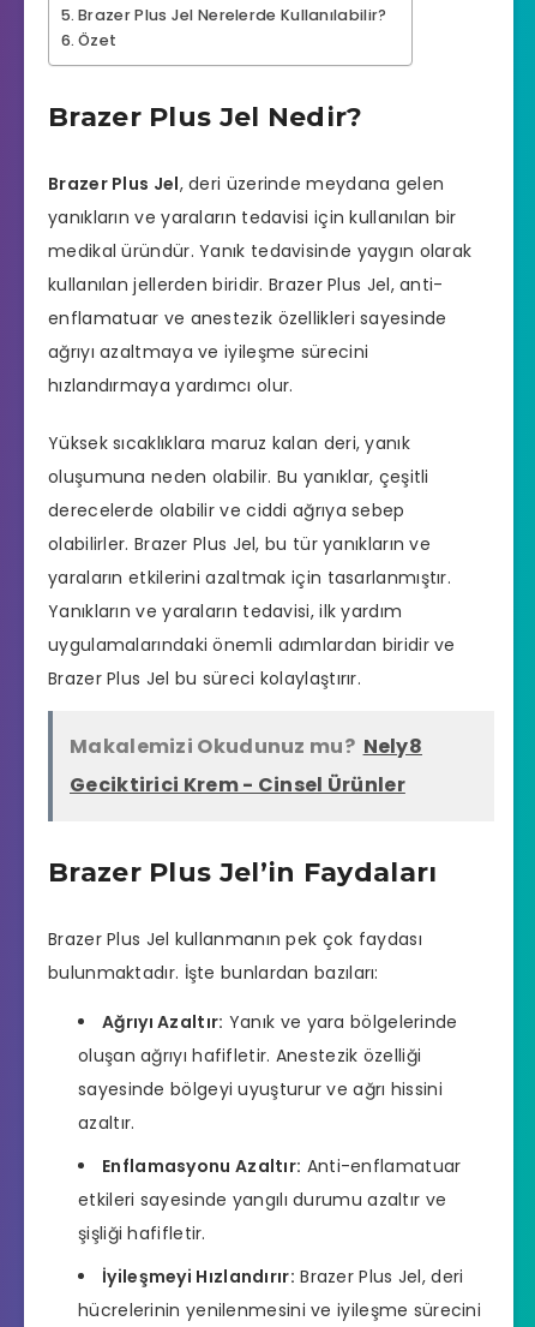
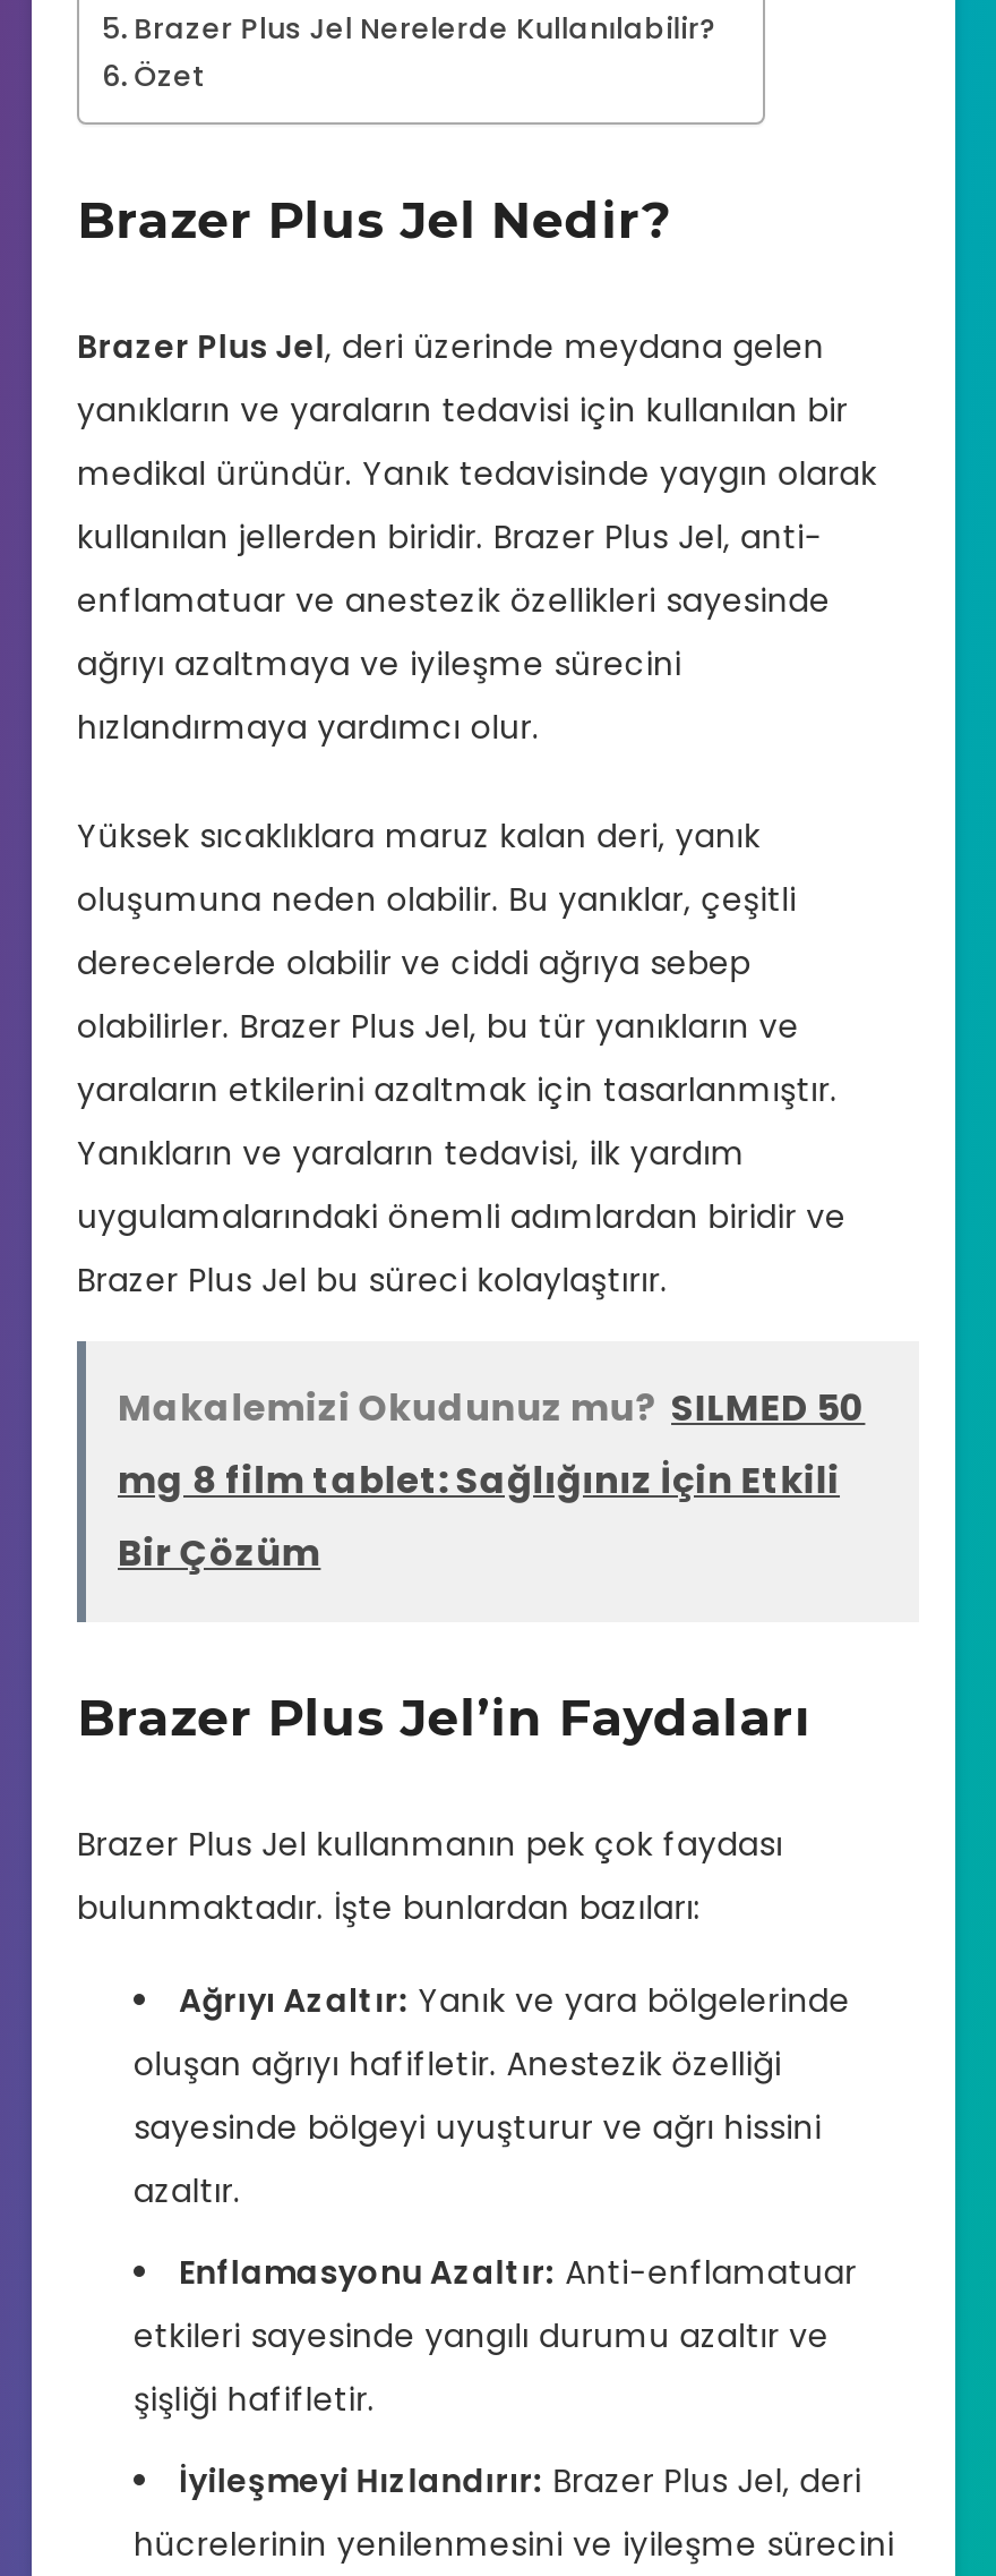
[70,733,422,799] Makalemizi Okudunuz mu? Nely8 | Geciktirici Krem - Cinsel Ürünler -> [118,1382,865,1579] Makalemizi Okudunuz mu? SILMED 50 | mg 8 film tablet: Sağlığınız İçin Etkili | Bir Çözüm

